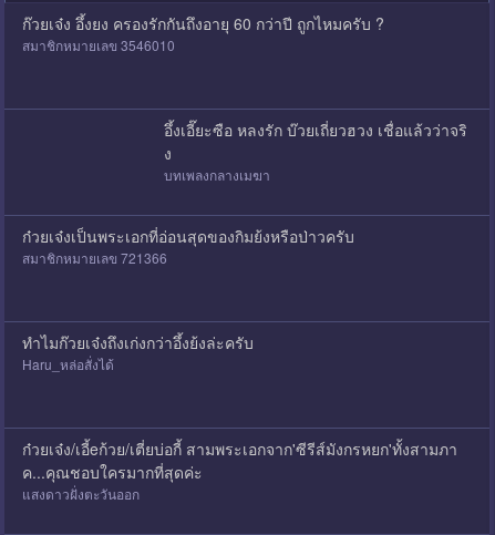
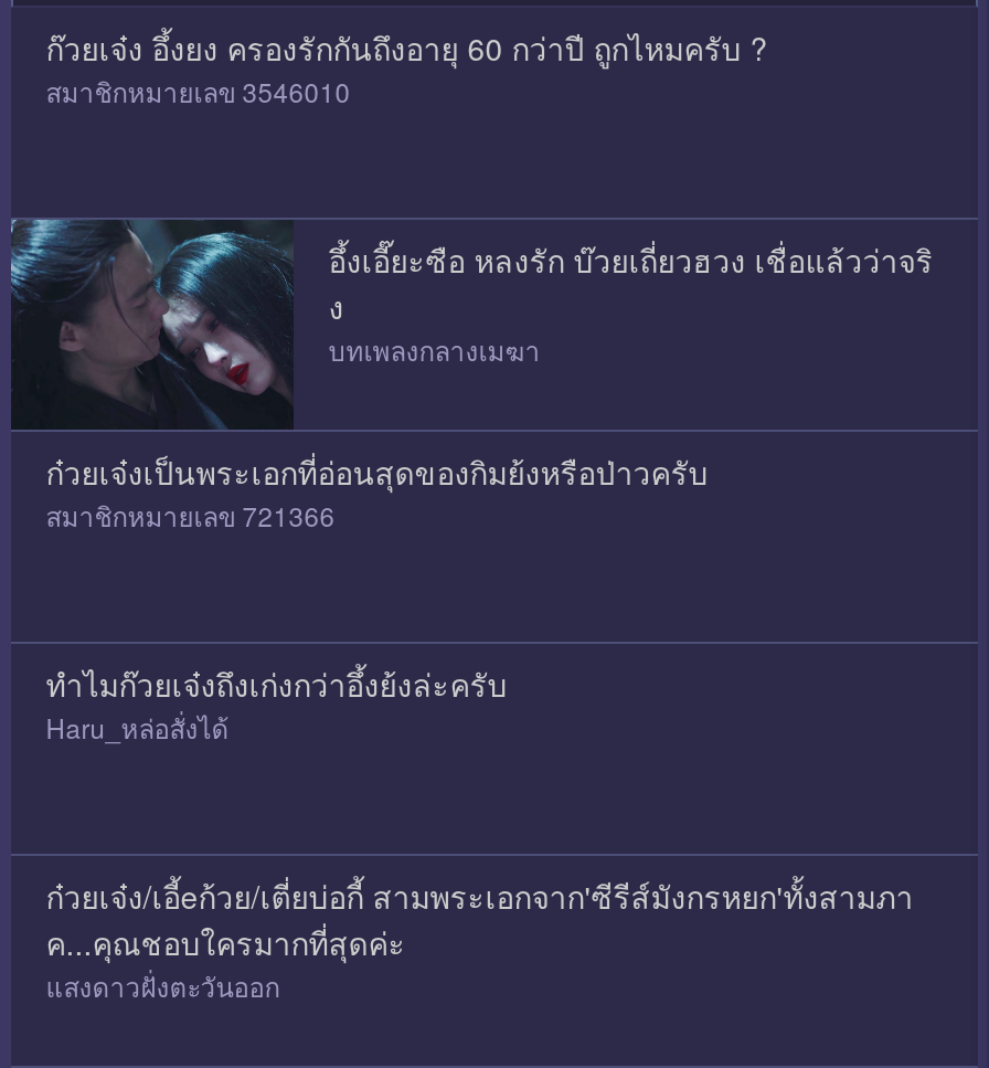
none -> [9,218,294,430] [image]

